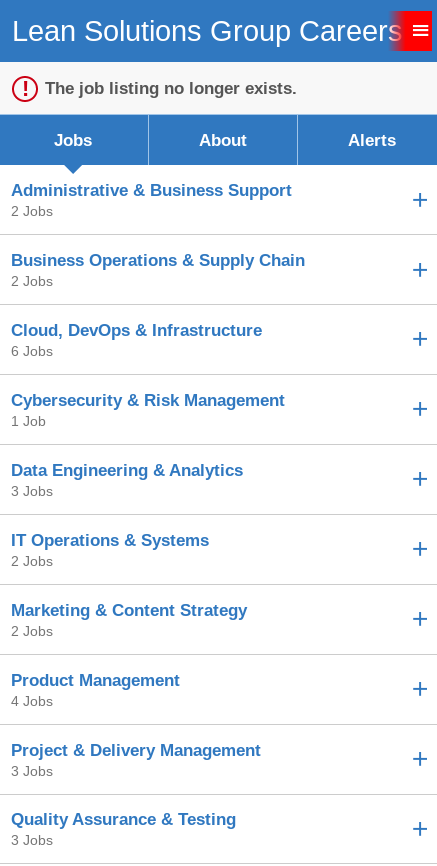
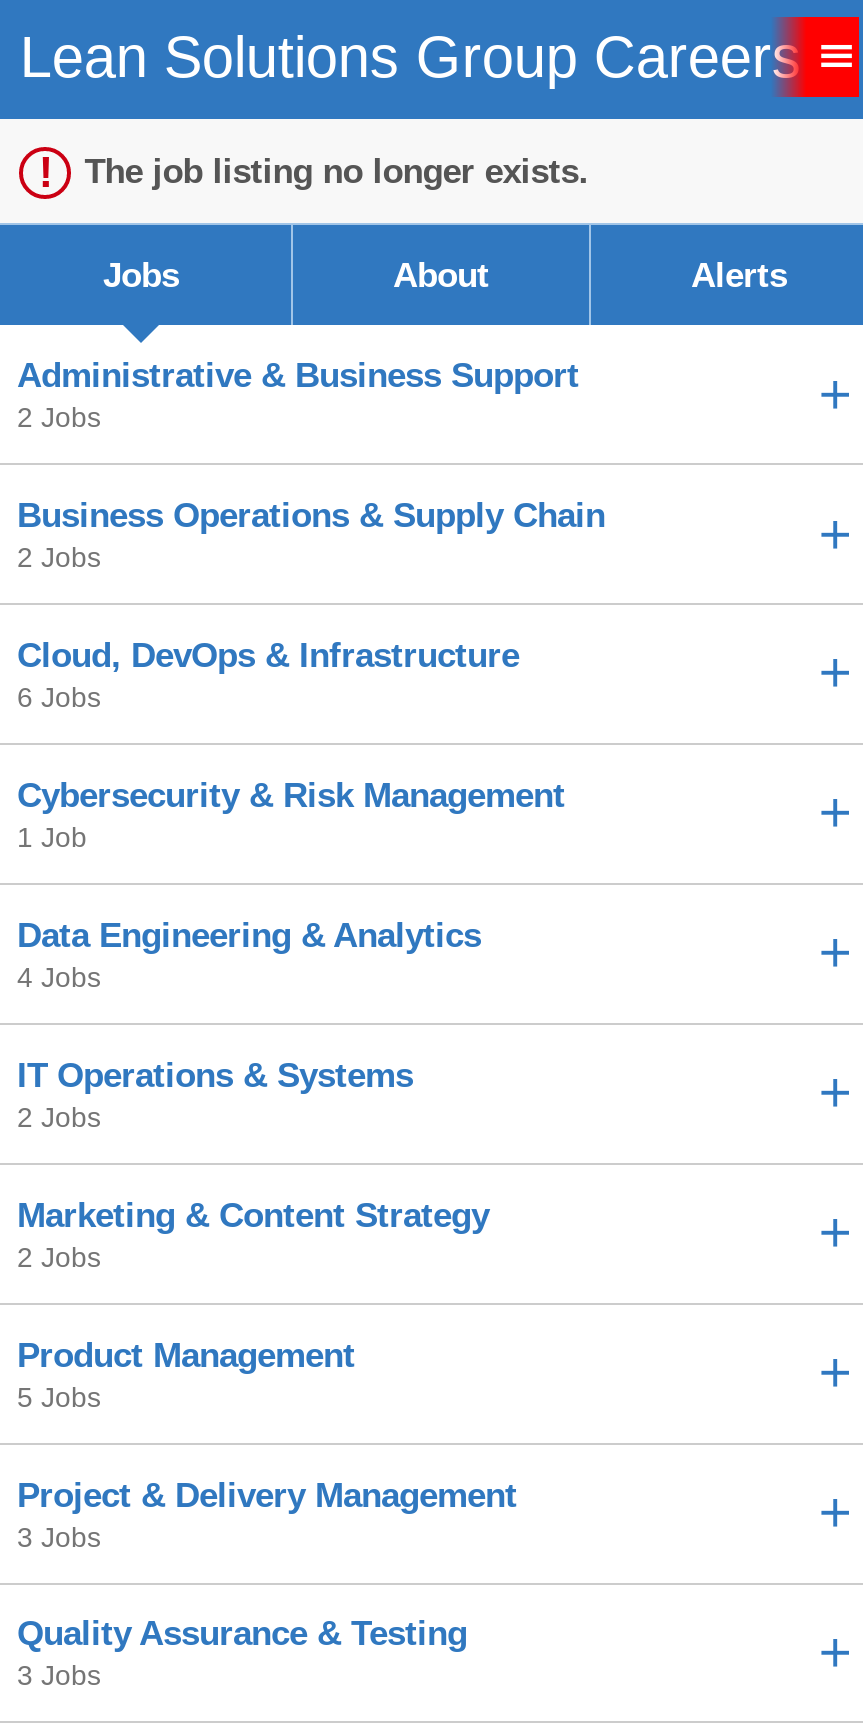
[11,483,53,499] 3 Jobs -> [17,961,101,993] 4 Jobs
[11,693,53,709] 4 Jobs -> [17,1380,101,1412] 5 Jobs

